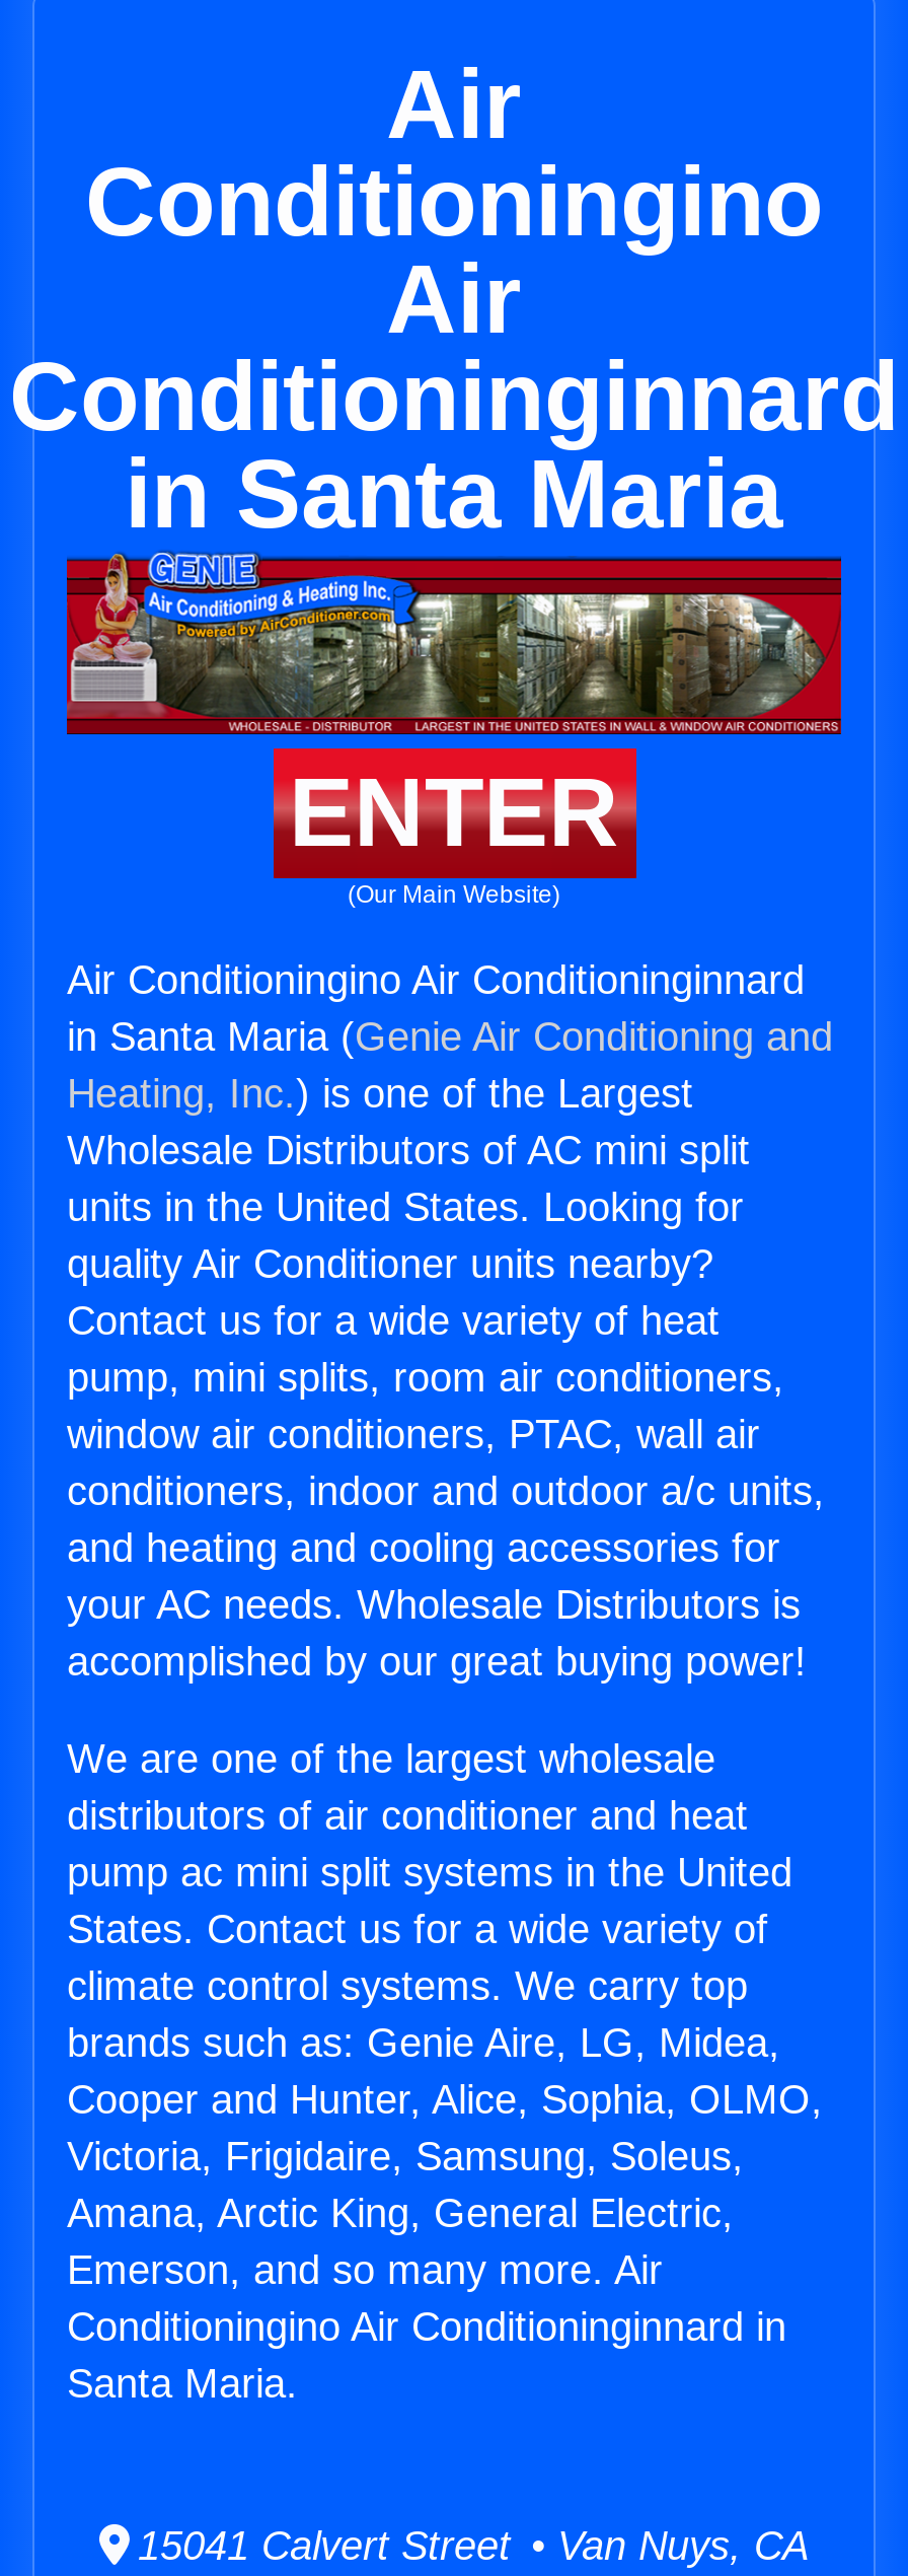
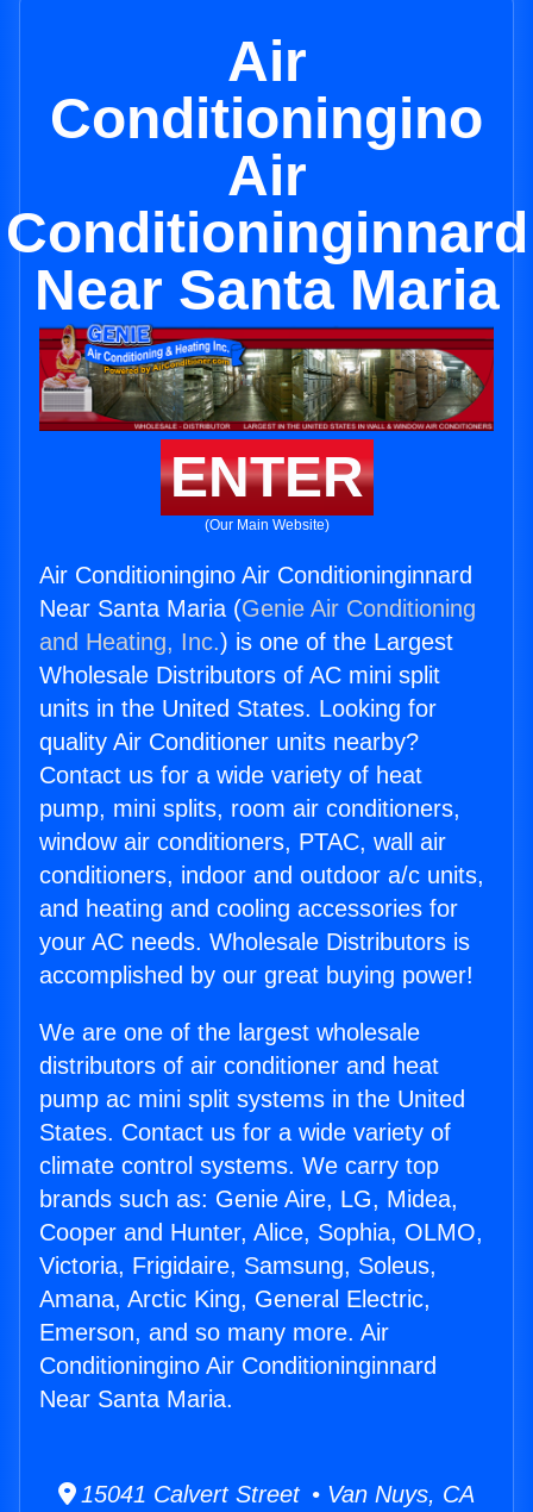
[125,440,783,548] in Santa Maria -> [34,258,499,321] Near Santa Maria
[67,1014,833,1116] in Santa Maria (Genie Air Conditioning and | Heating, Inc.) is one of the Largest -> [39,595,476,655] Near Santa Maria (Genie Air Conditioning | and Heating, Inc.) is one of the Largest
[67,2304,786,2406] Conditioningino Air Conditioninginnard in | Santa Maria. -> [39,1353,437,1412] Conditioningino Air Conditioninginnard | Near Santa Maria.

